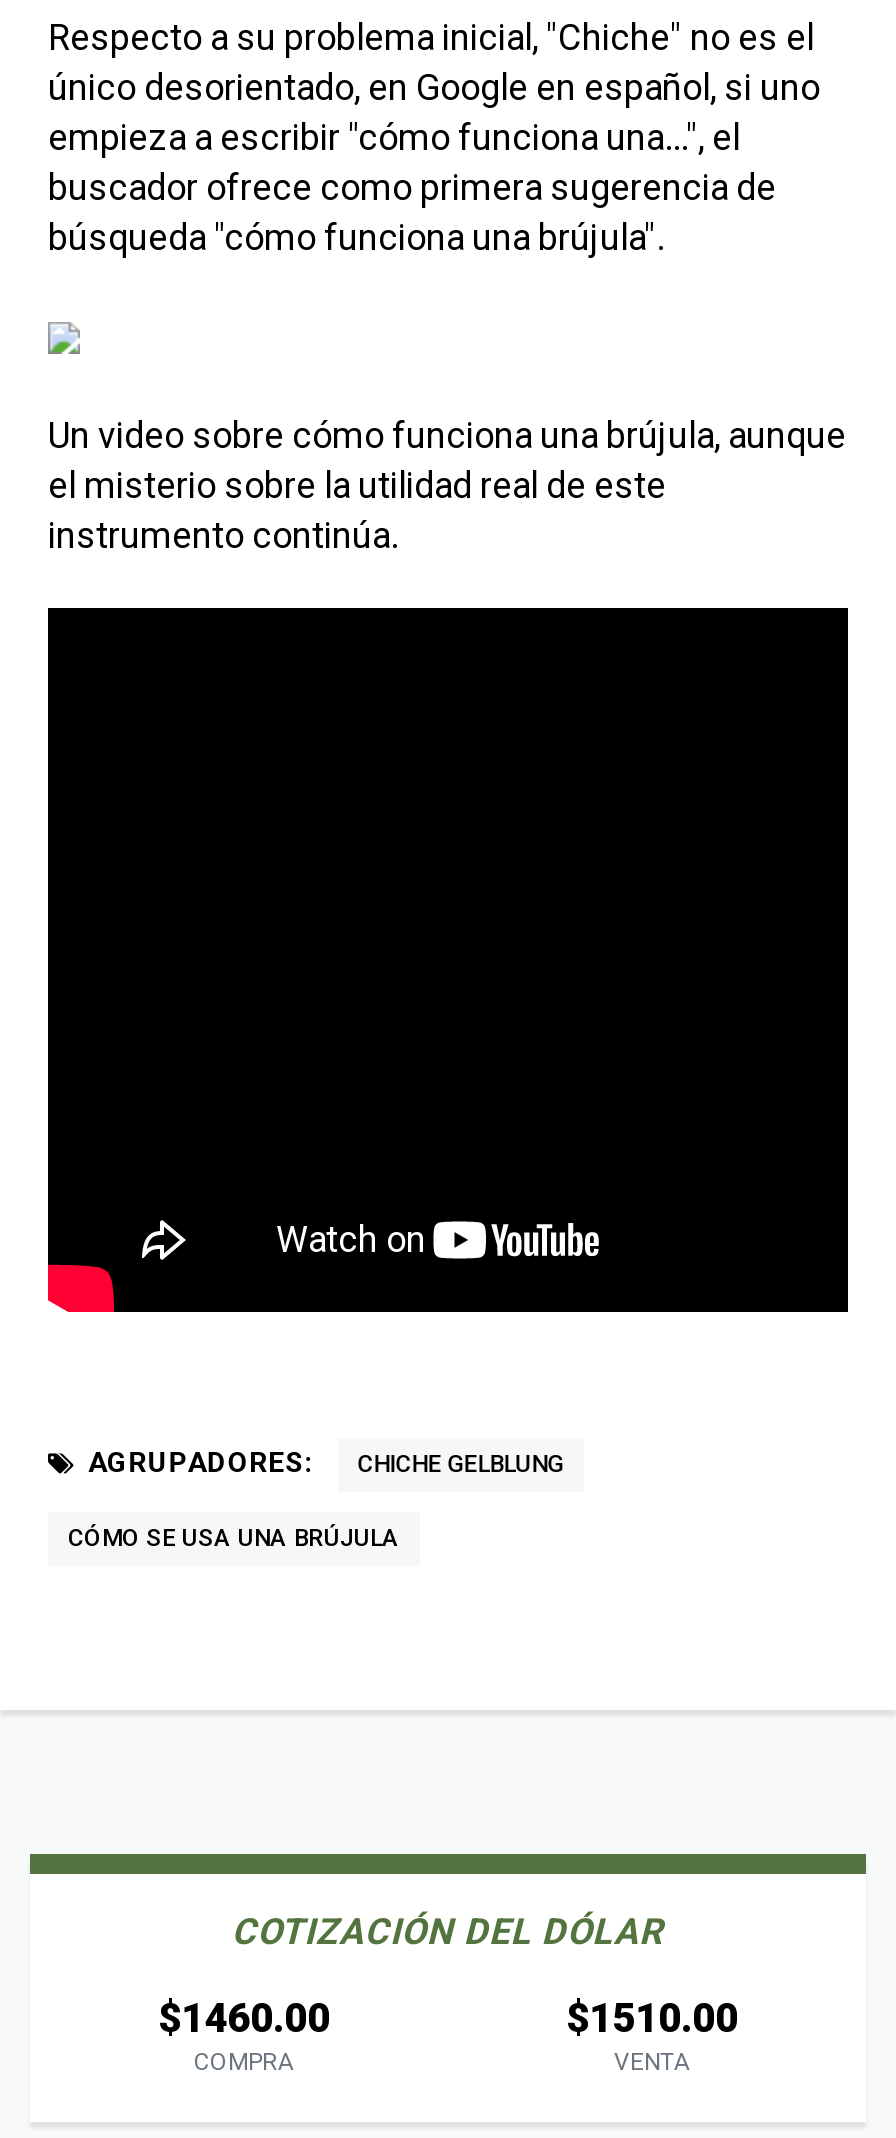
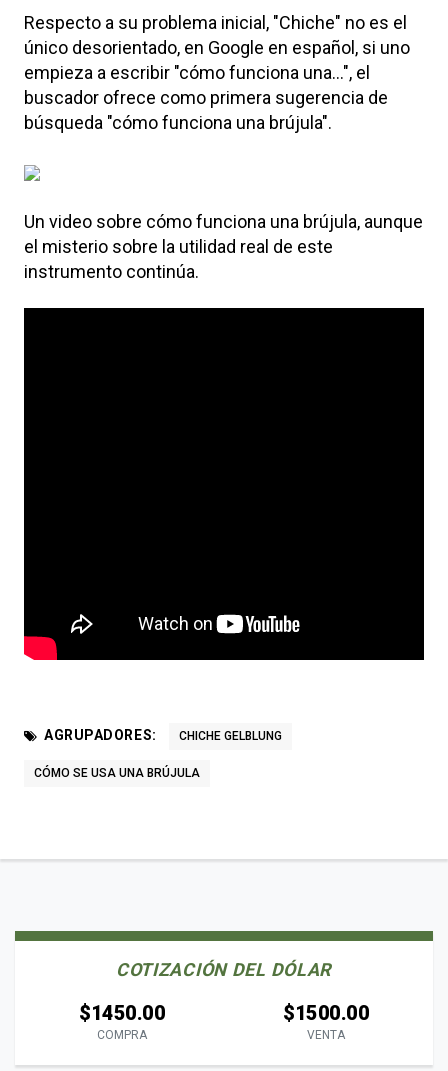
[158,1994,330,2042] $1460.00 -> [79,1001,165,1025] $1450.00
[566,1994,738,2042] $1510.00 -> [283,1001,369,1025] $1500.00

